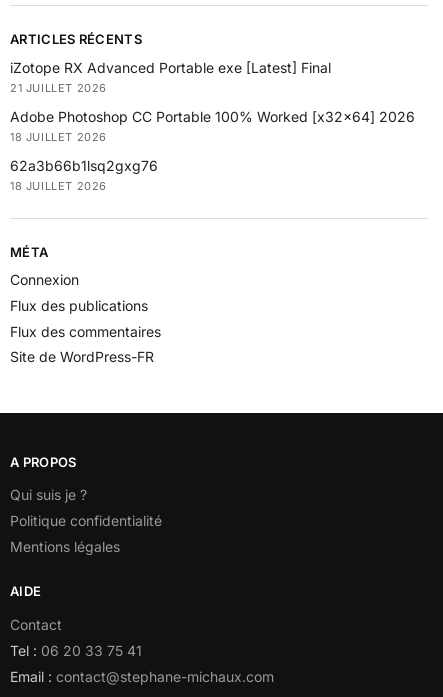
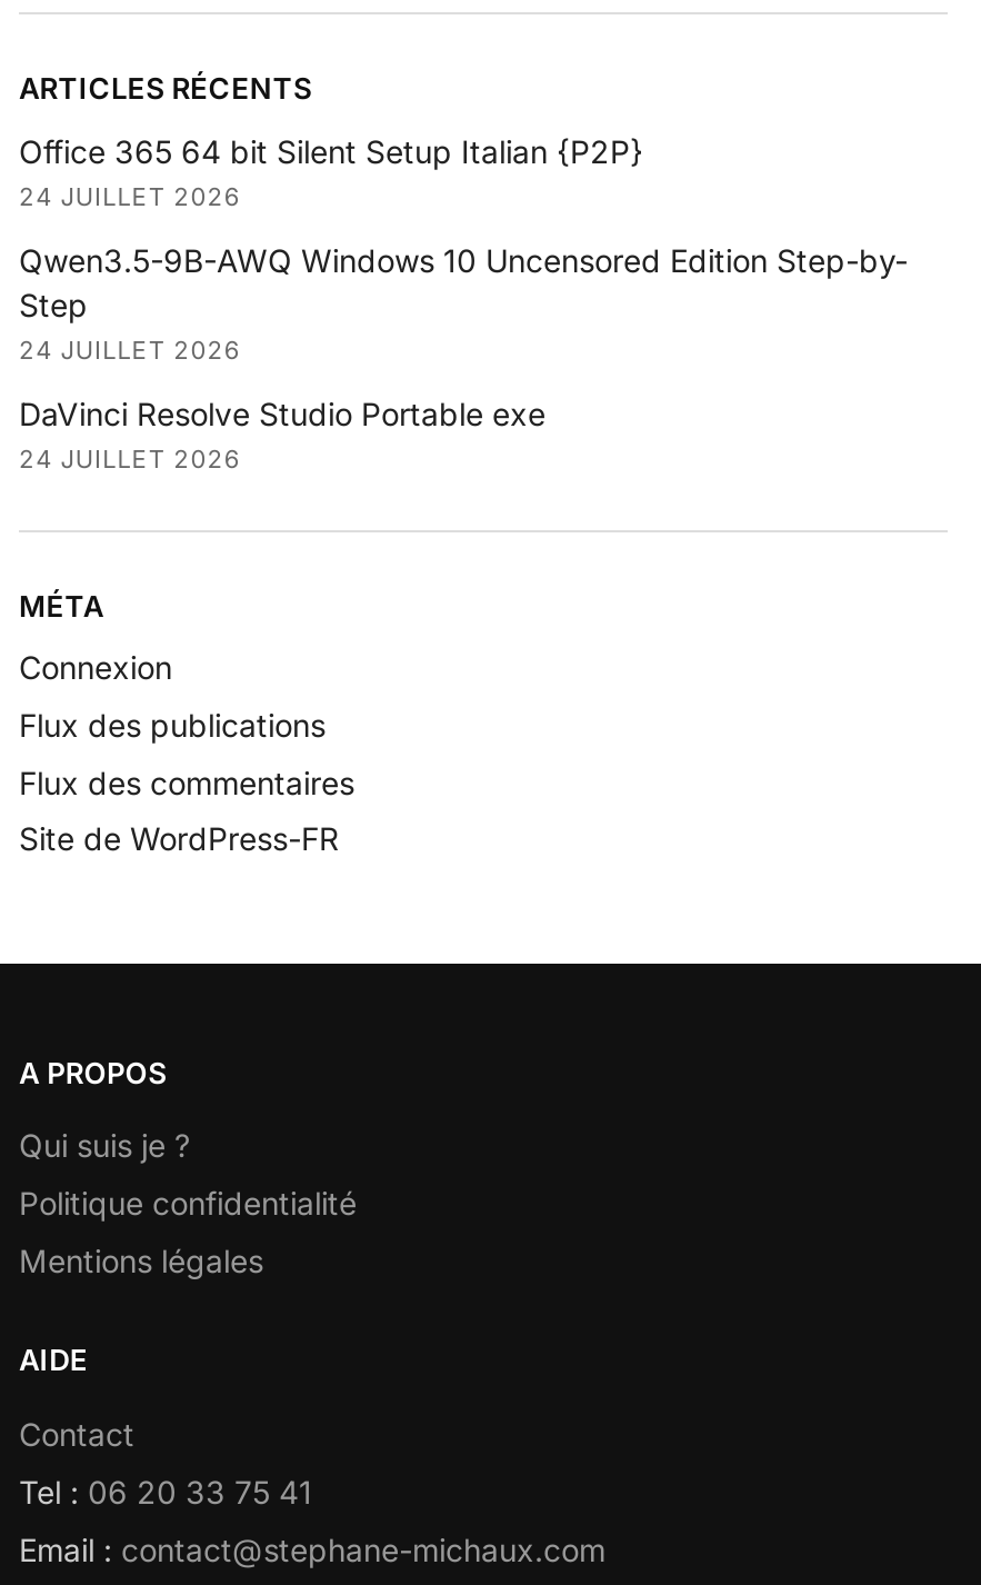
[10,58,331,94] iZotope RX Advanced Portable exe [Latest] Final | 21 JUILLET 2026 -> [19,131,643,211] Office 365 64 bit Silent Setup Italian {P2P} | 24 JUILLET 2026
[10,108,415,144] Adobe Photoshop CC Portable 100% Worked [x32x64] 2026 | 18 JUILLET 2026 -> [19,241,908,365] Qwen3.5-9B-AWQ Windows 10 Uncensored Edition Step-by- | Step | 24 JUILLET 2026
[10,157,158,193] 62a3b66b1lsq2gxg76 | 18 JUILLET 2026 -> [19,394,545,474] DaVinci Resolve Studio Portable exe | 24 JUILLET 2026

